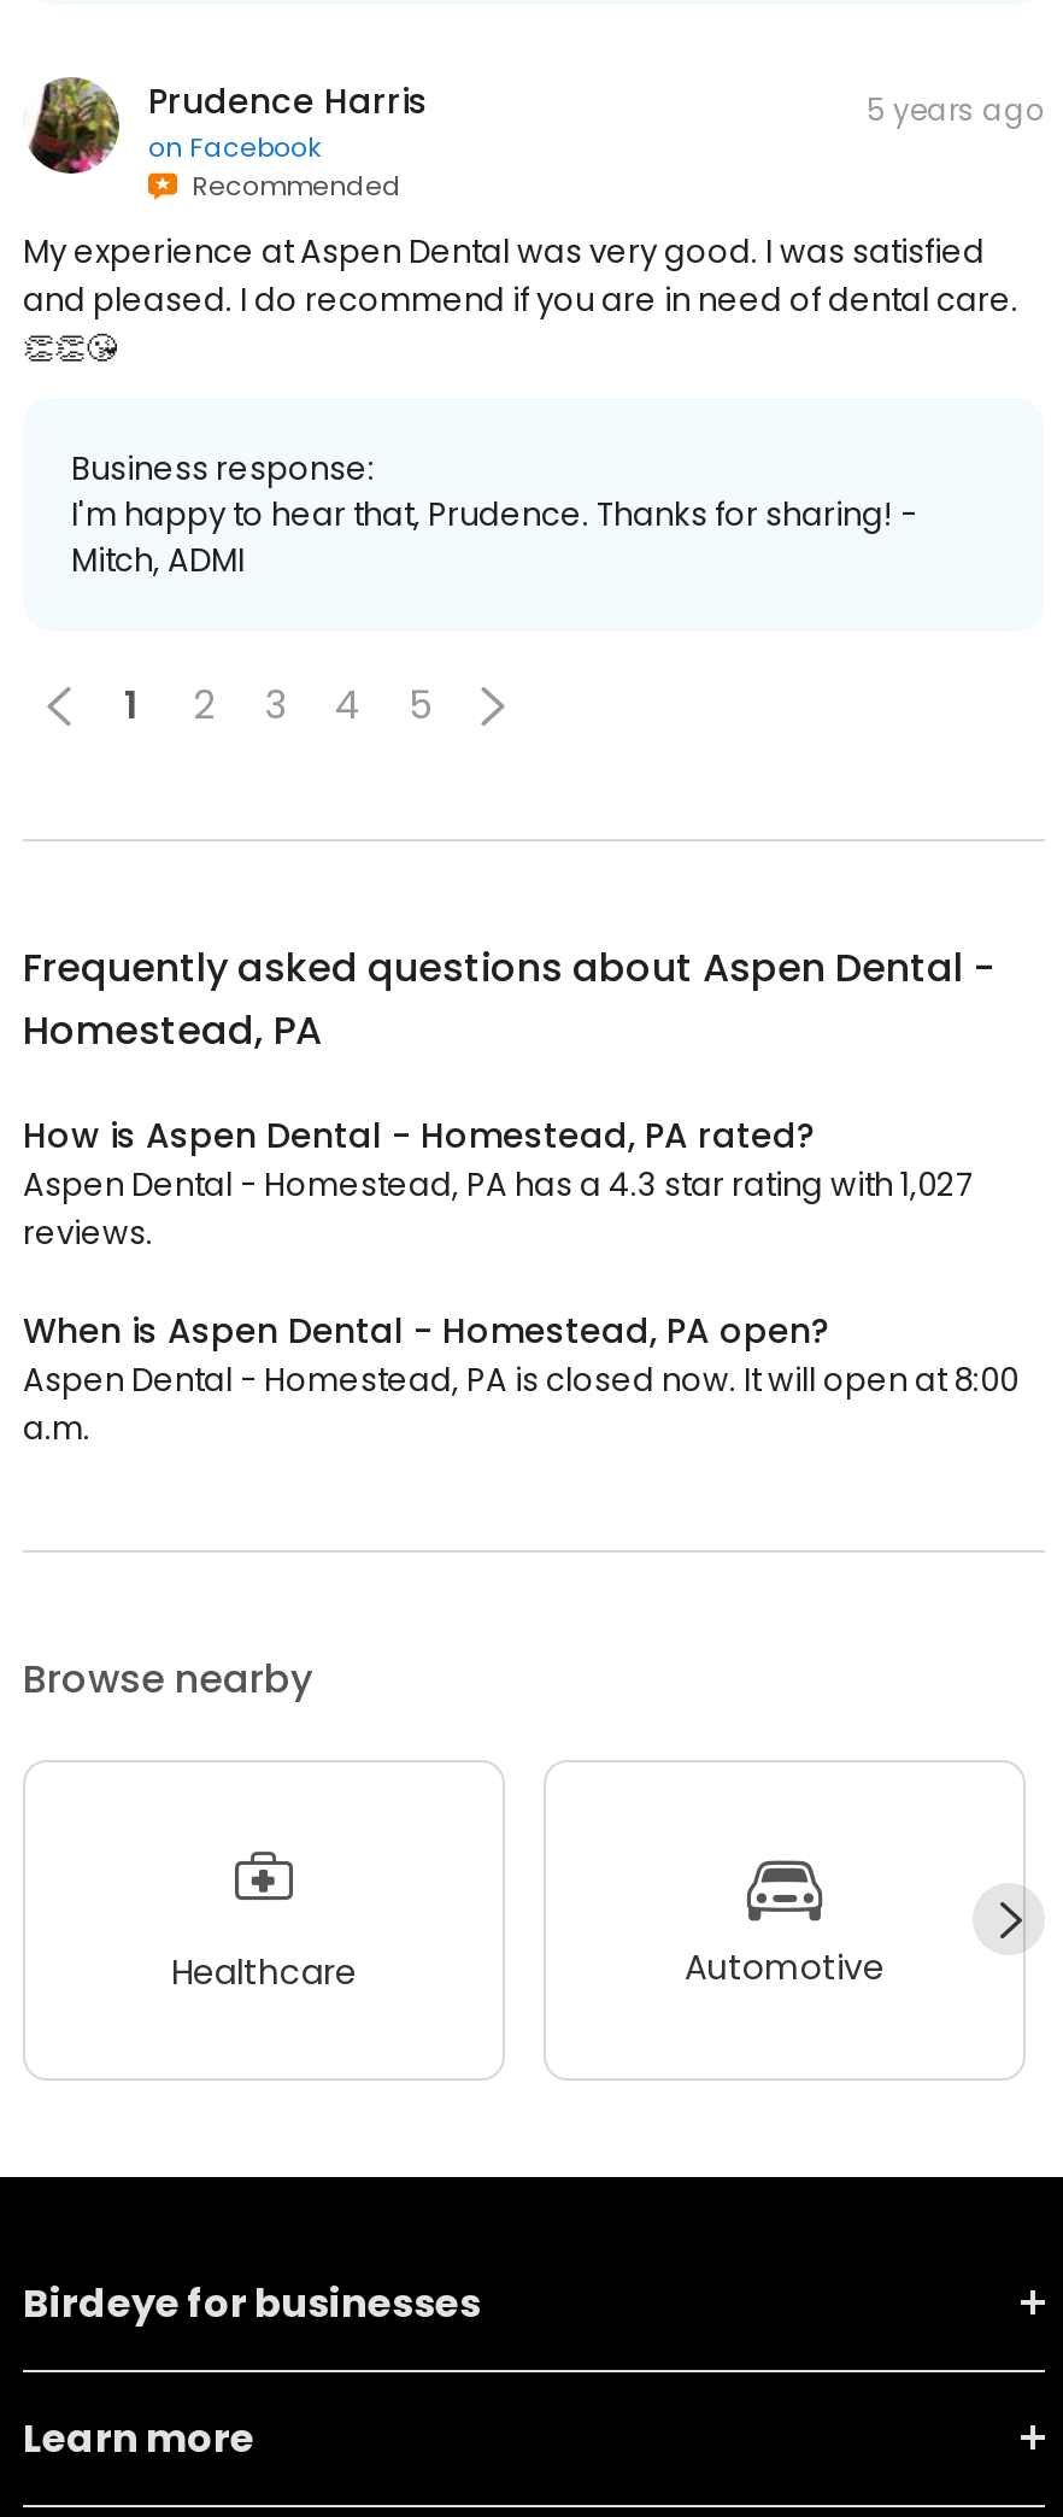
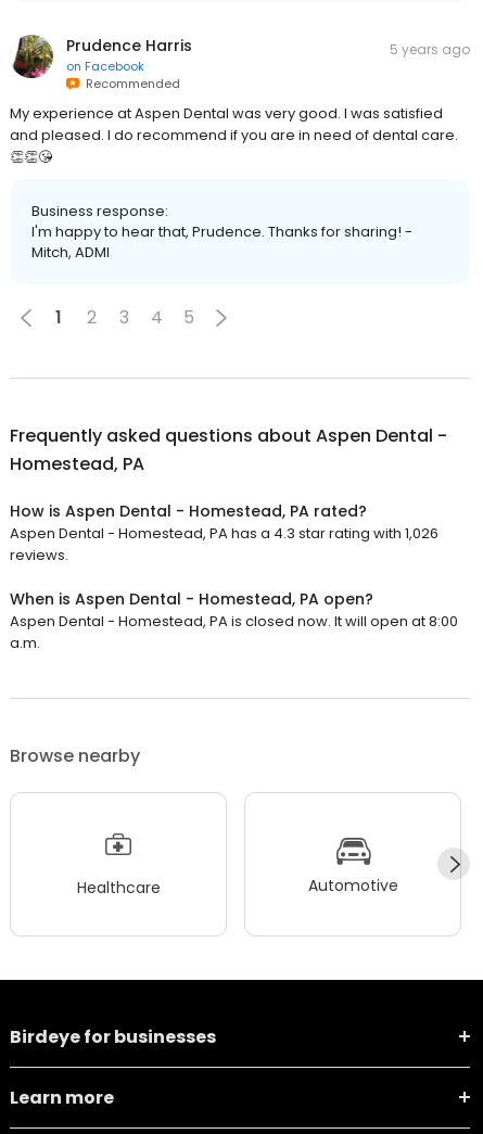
[23,1162,973,1208] Aspen Dental - Homestead, PA has a 4.3 star rating with 1,027 -> [10,523,438,544] Aspen Dental - Homestead, PA has a 4.3 star rating with 1,026

